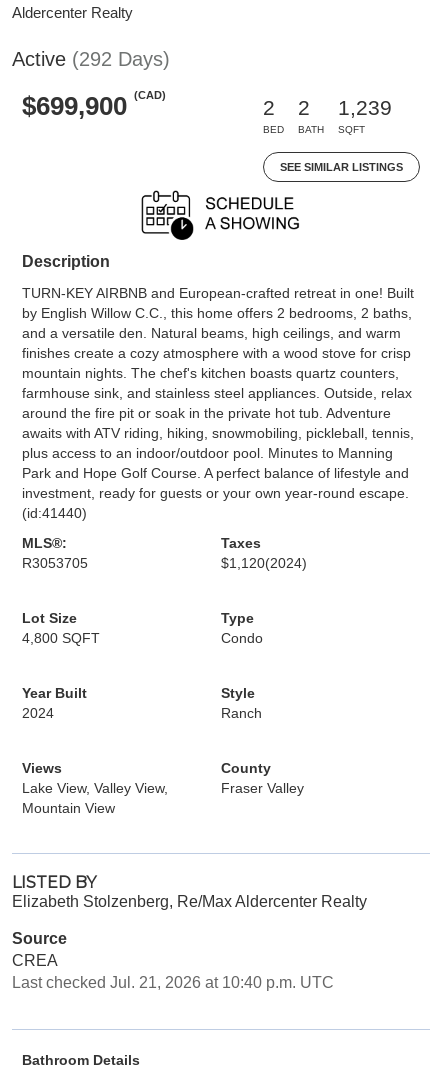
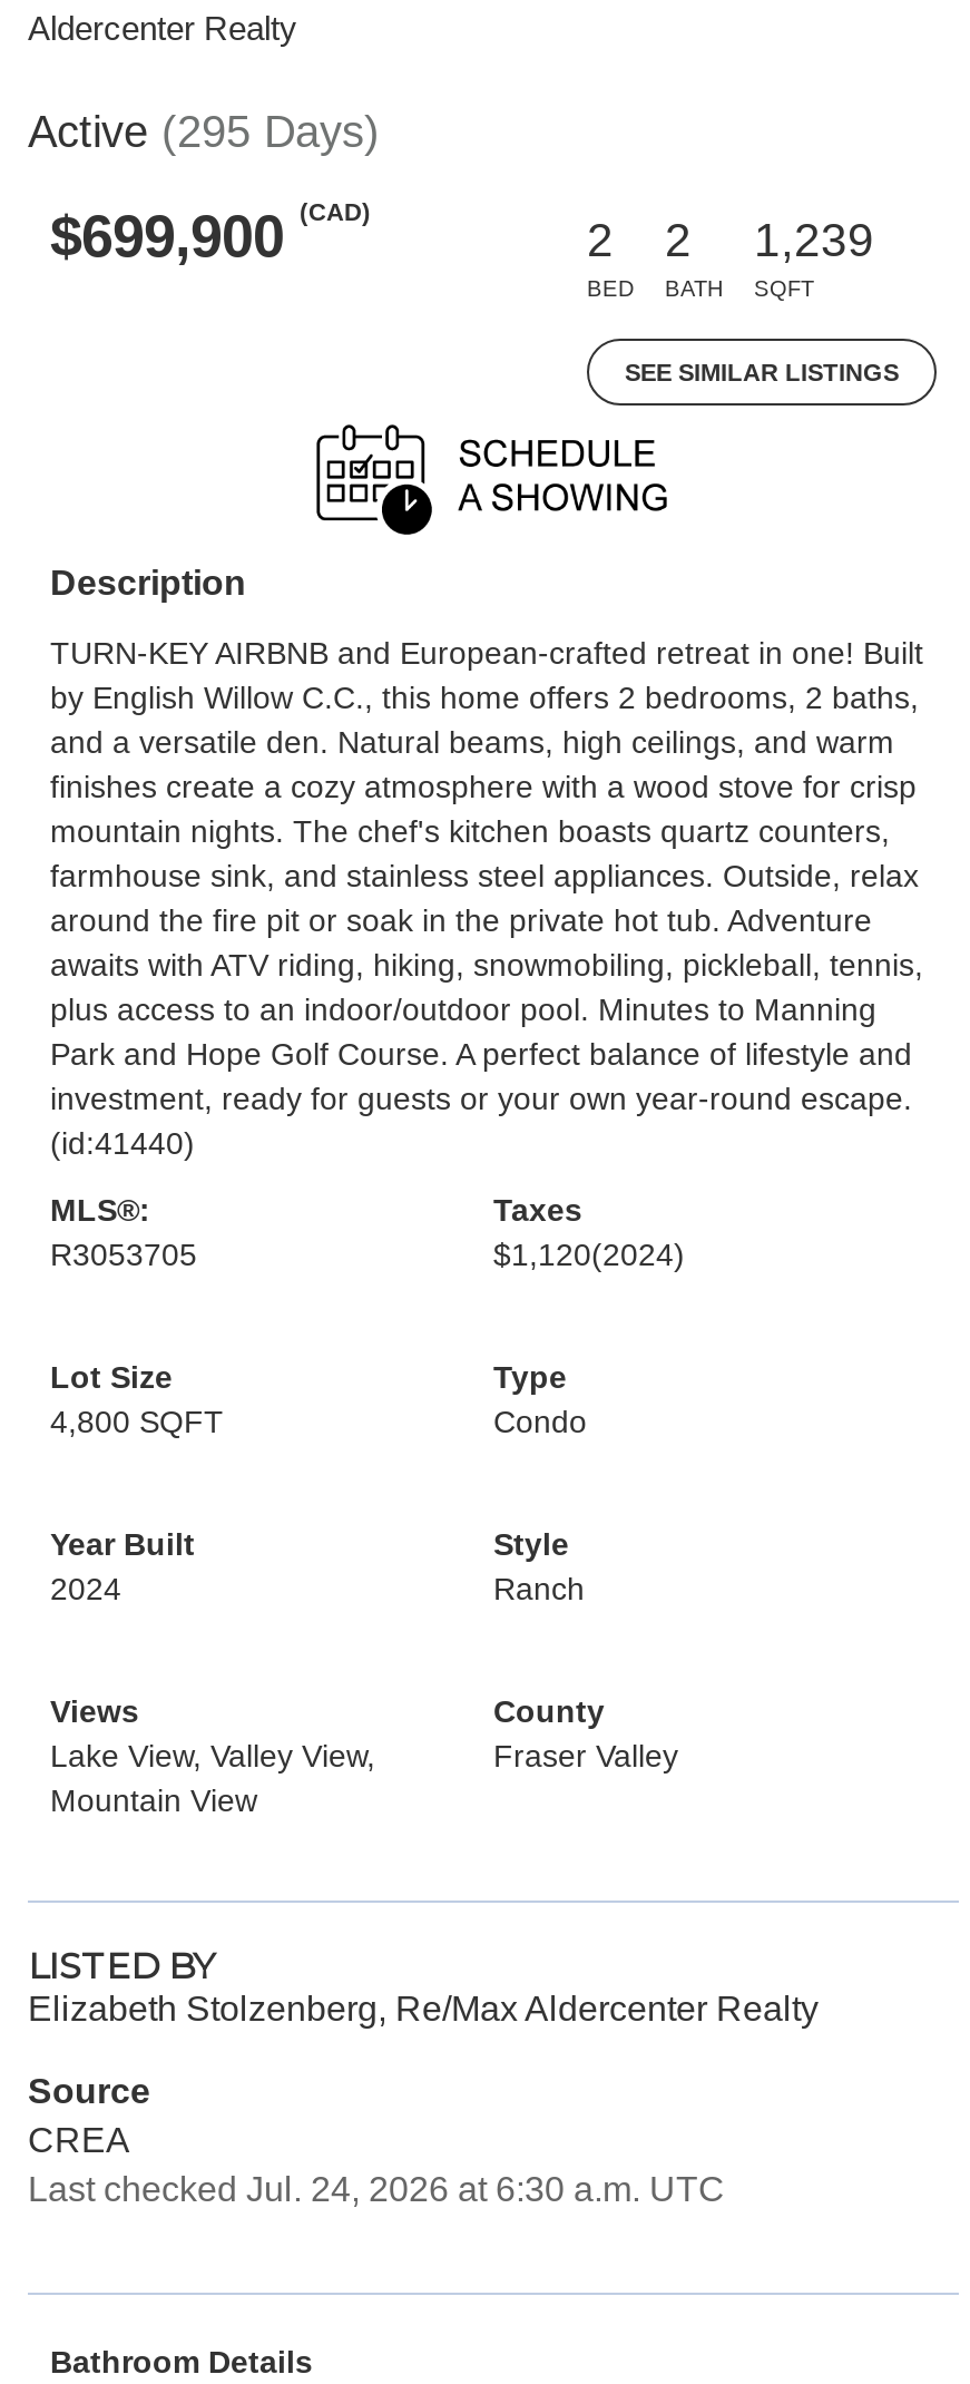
[12,47,170,69] Active (292 Days) -> [28,106,380,155] Active (295 Days)
[12,973,334,990] Last checked Jul. 21, 2026 at 10:40 p.m. UTC -> [28,2169,725,2207] Last checked Jul. 24, 2026 at 6:30 a.m. UTC

